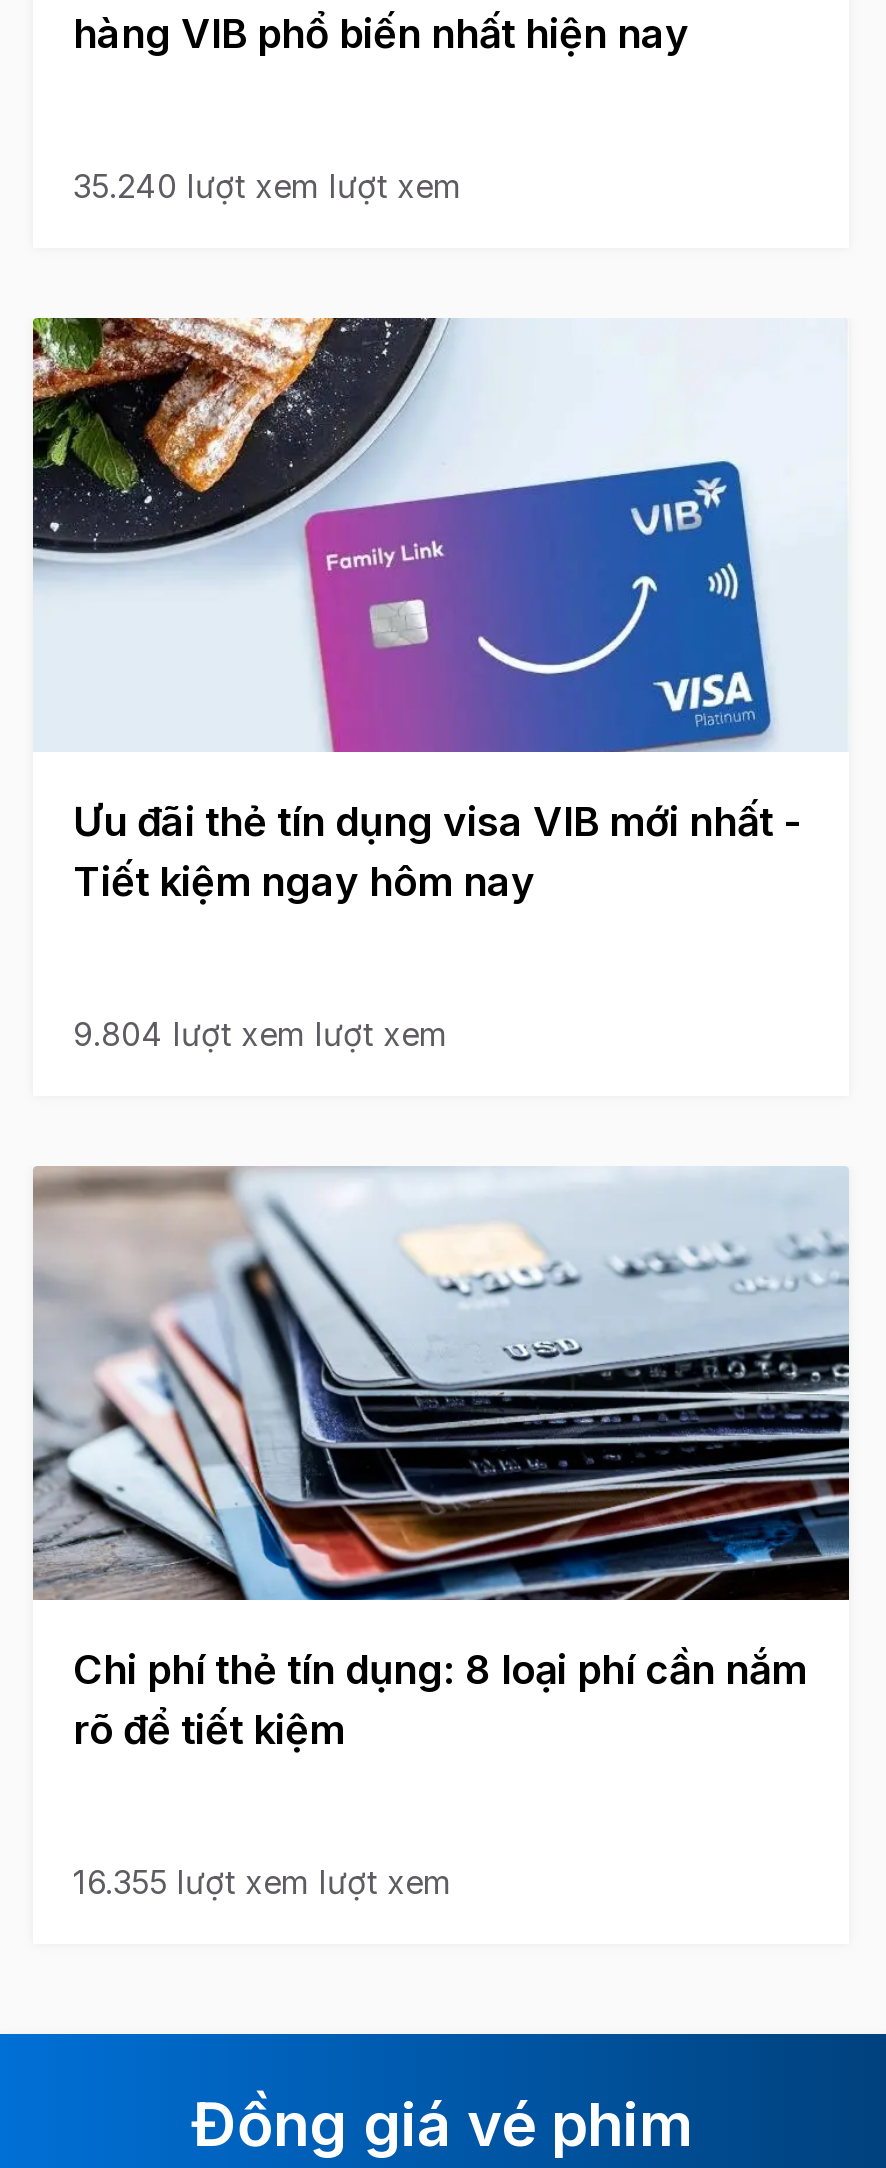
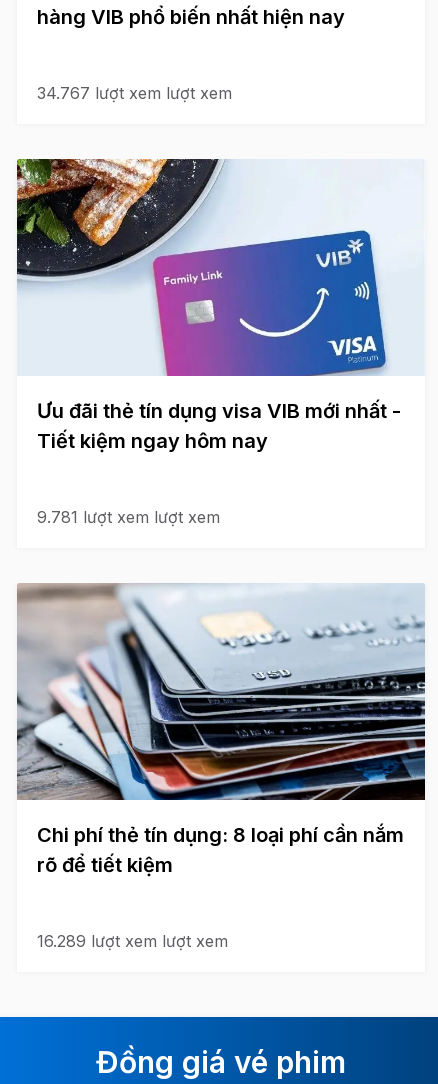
[73,165,461,205] 35.240 lượt xem lượt xem -> [37,82,232,102] 34.767 lượt xem lượt xem
[73,1013,447,1053] 9.804 lượt xem lượt xem -> [37,506,220,526] 9.781 lượt xem lượt xem
[73,1861,451,1901] 16.355 lượt xem lượt xem -> [37,930,228,950] 16.289 lượt xem lượt xem

